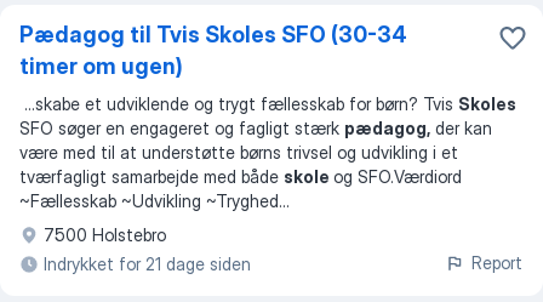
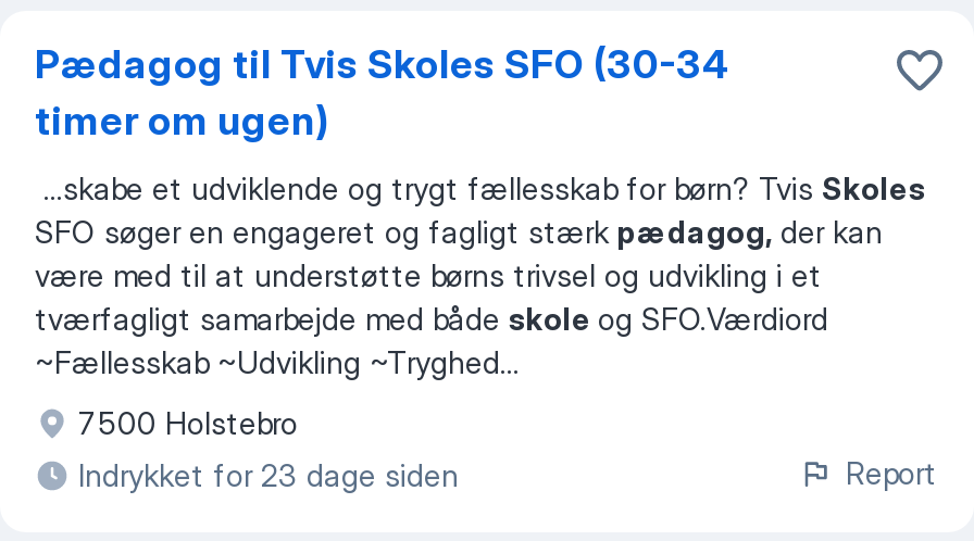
[44,253,251,274] Indrykket for 21 dage siden -> [78,456,459,493] Indrykket for 23 dage siden

